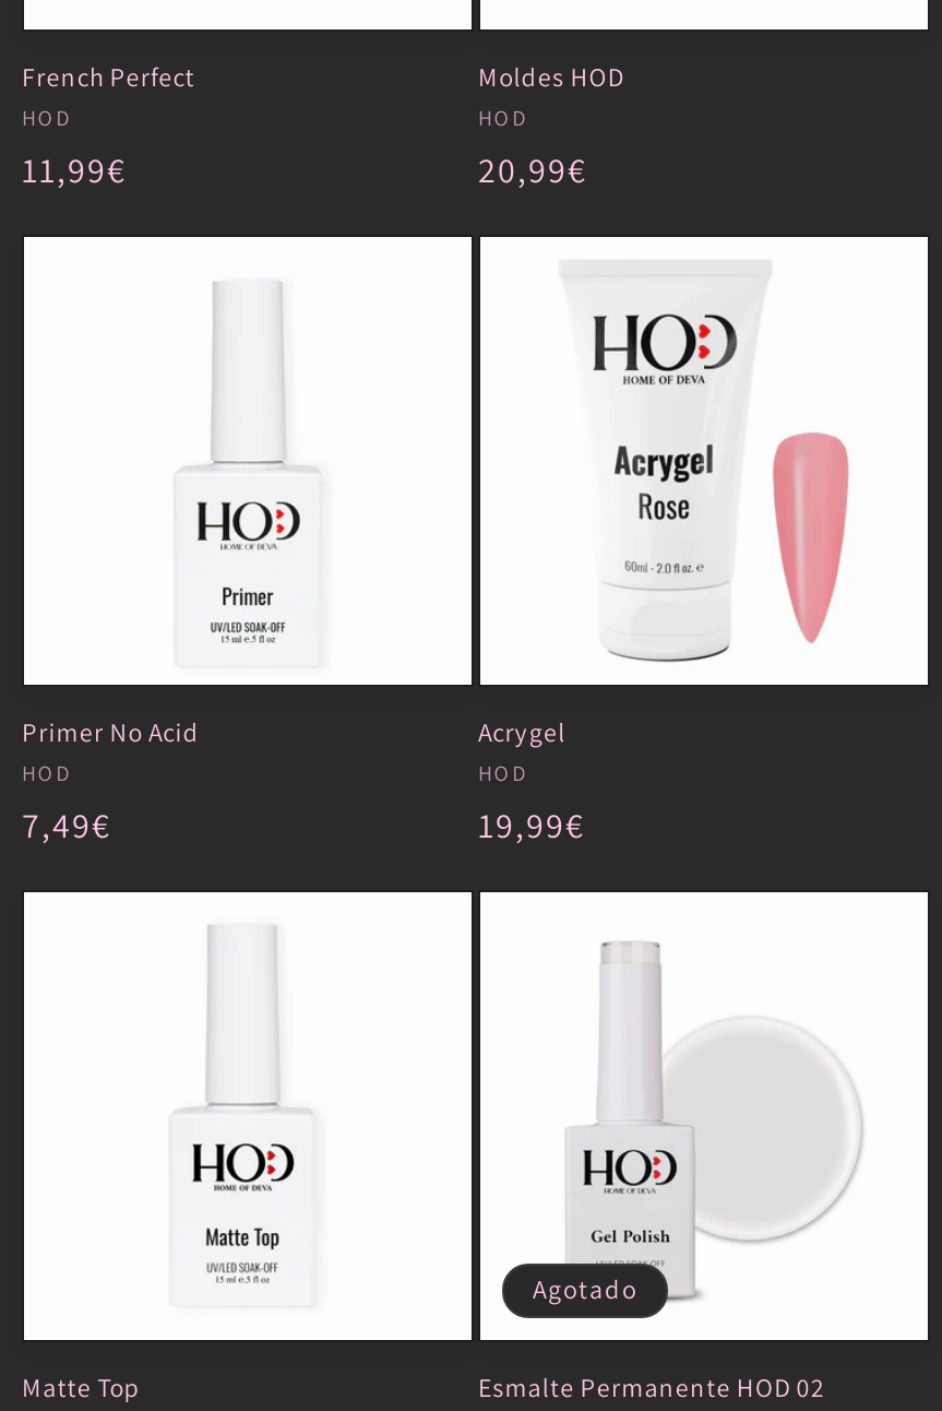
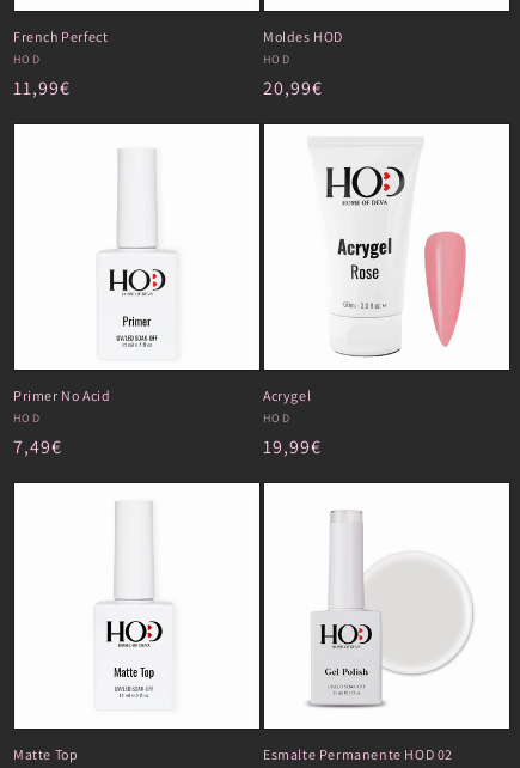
[533,1271,637,1304] Agotado -> none

